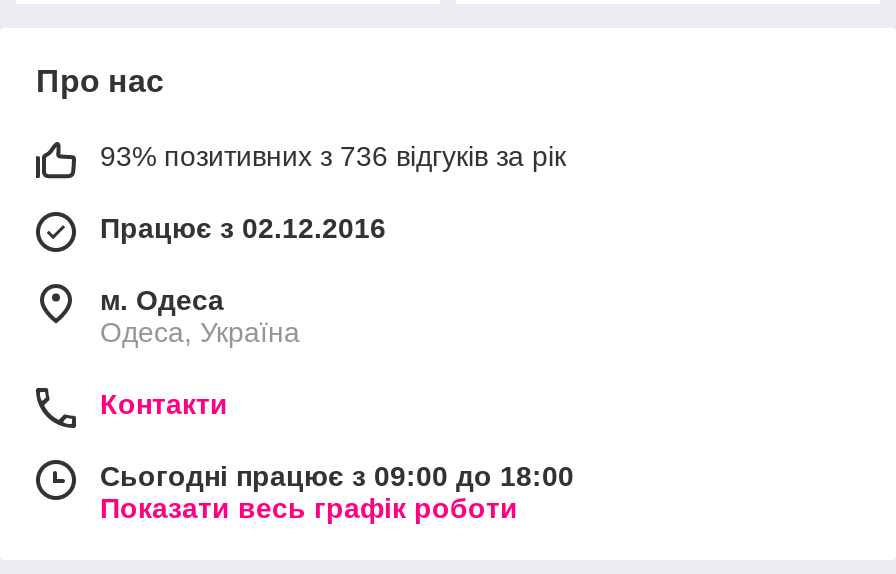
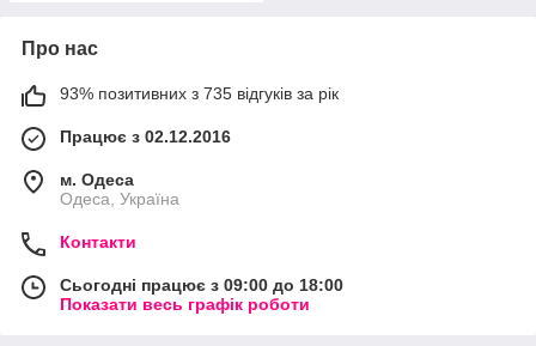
[100,141,566,173] 93% позитивних з 736 відгуків за рік -> [60,84,339,103] 93% позитивних з 735 відгуків за рік

